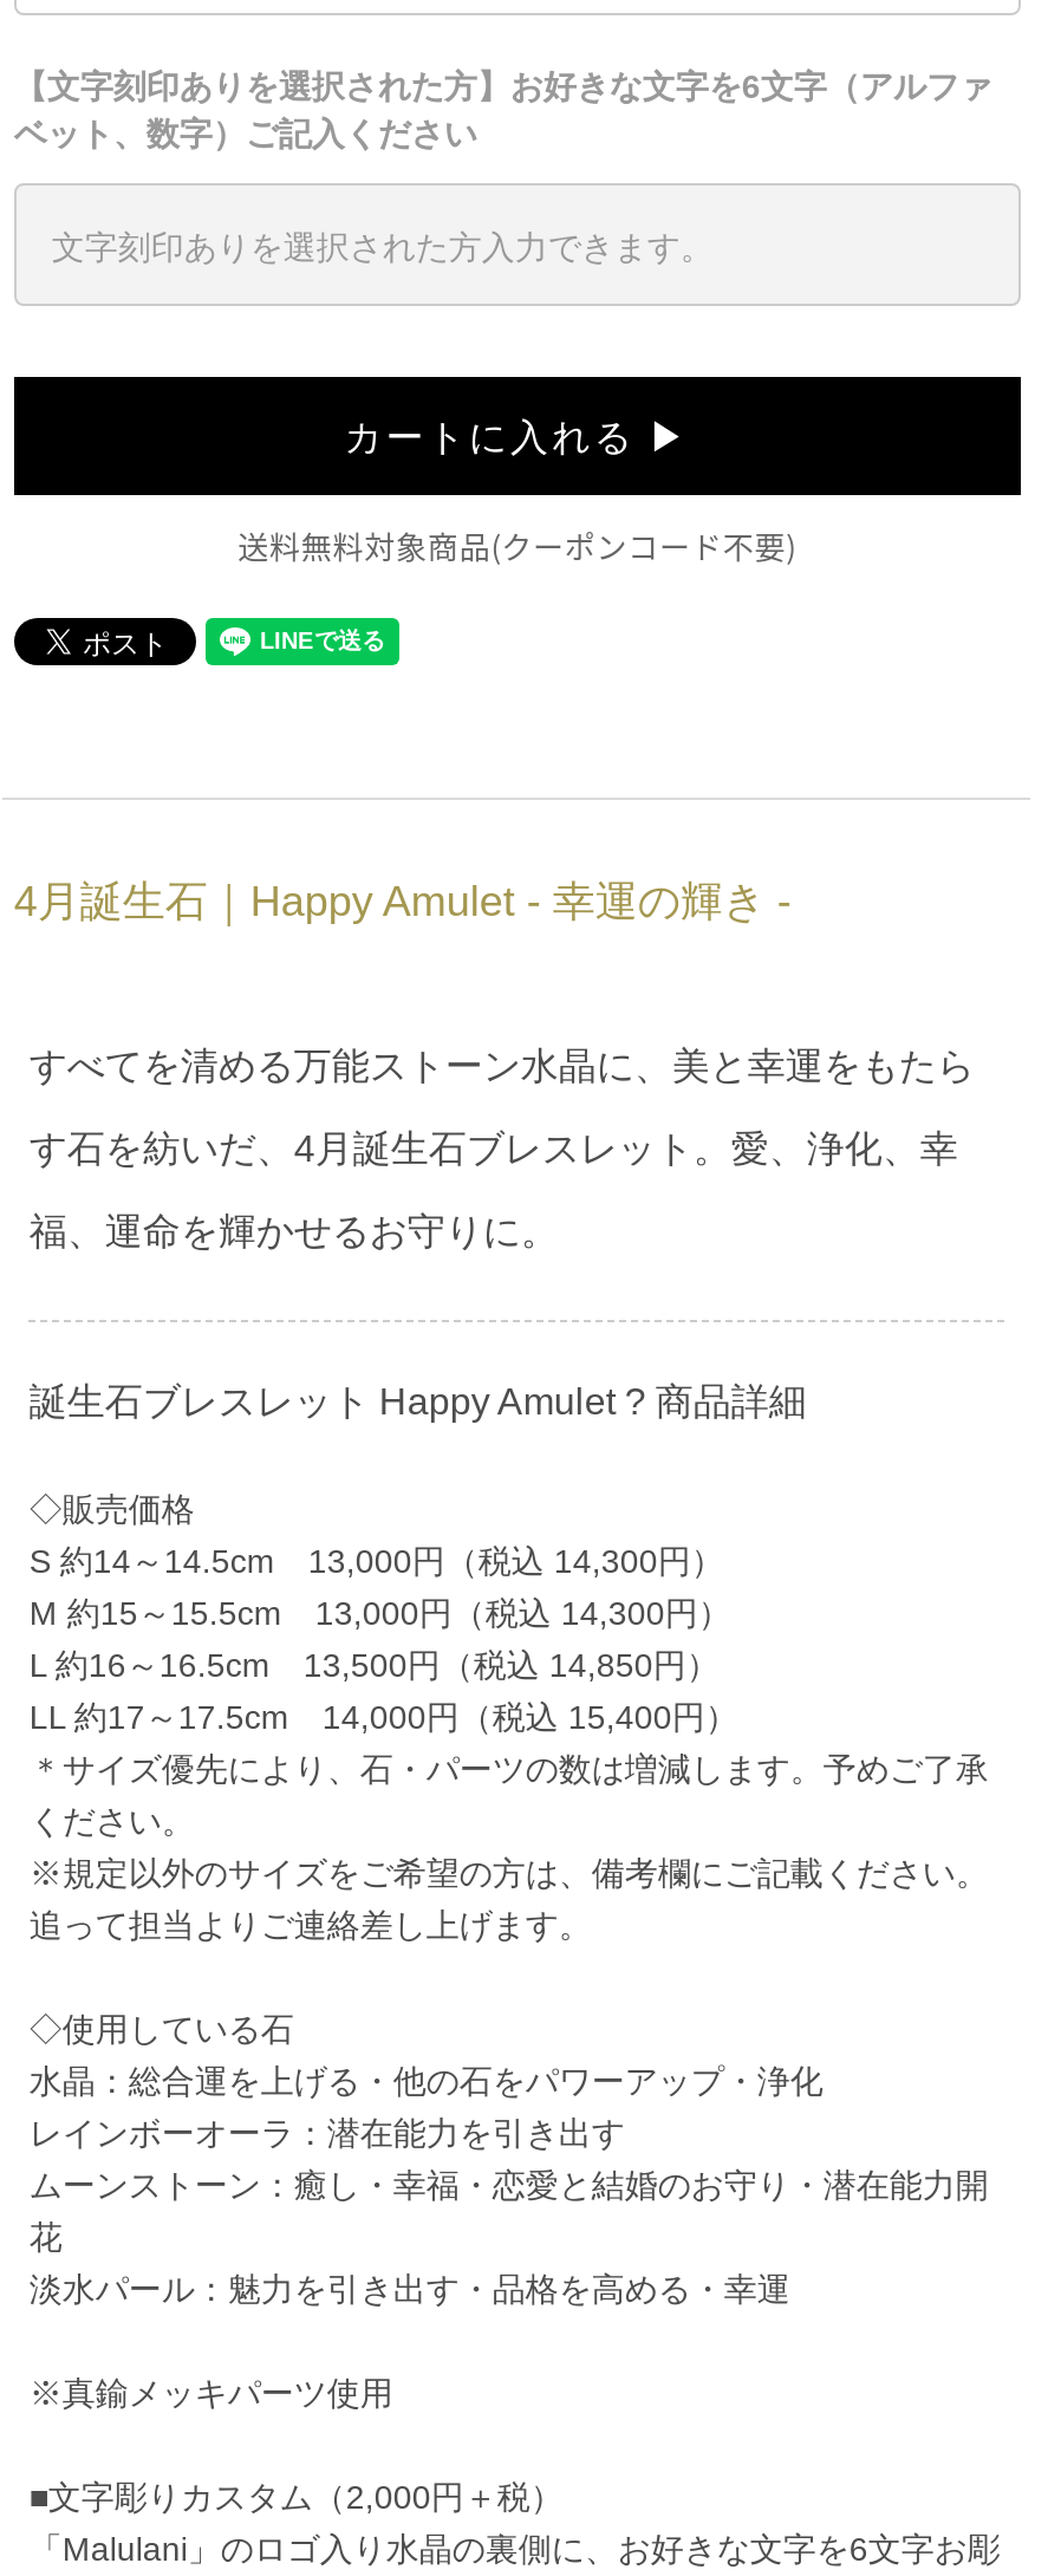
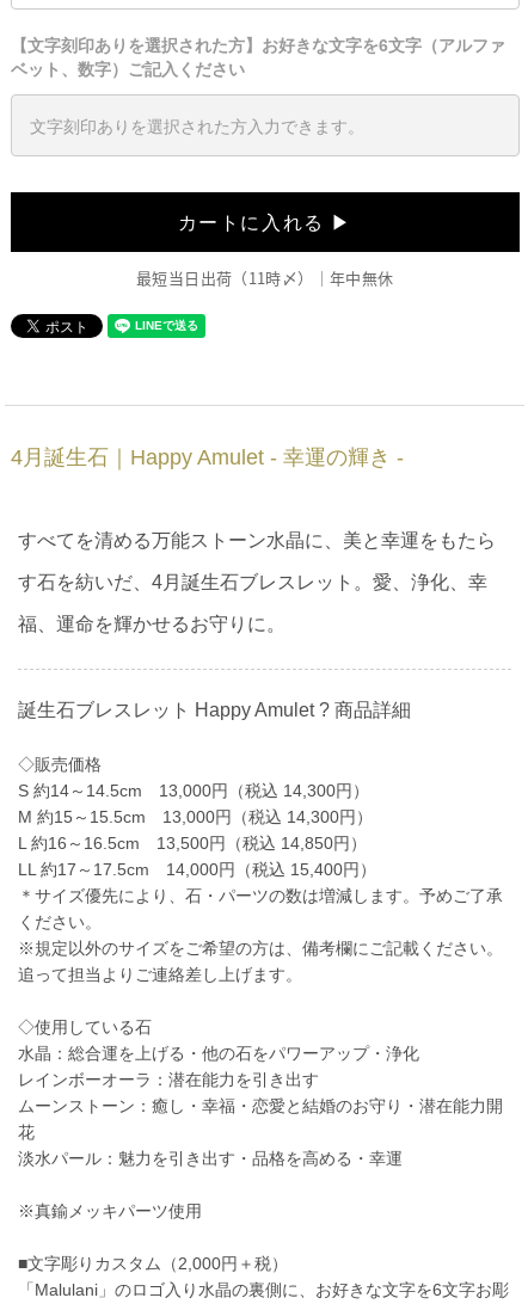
[238,523,796,567] 送料無料対象商品(クーポンコード不要) -> [136,266,394,289] 最短当日出荷（11時〆）｜年中無休

